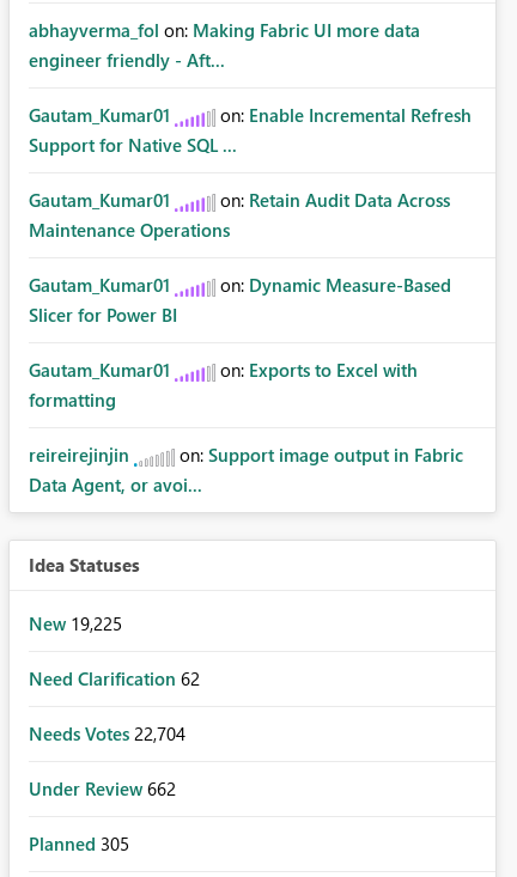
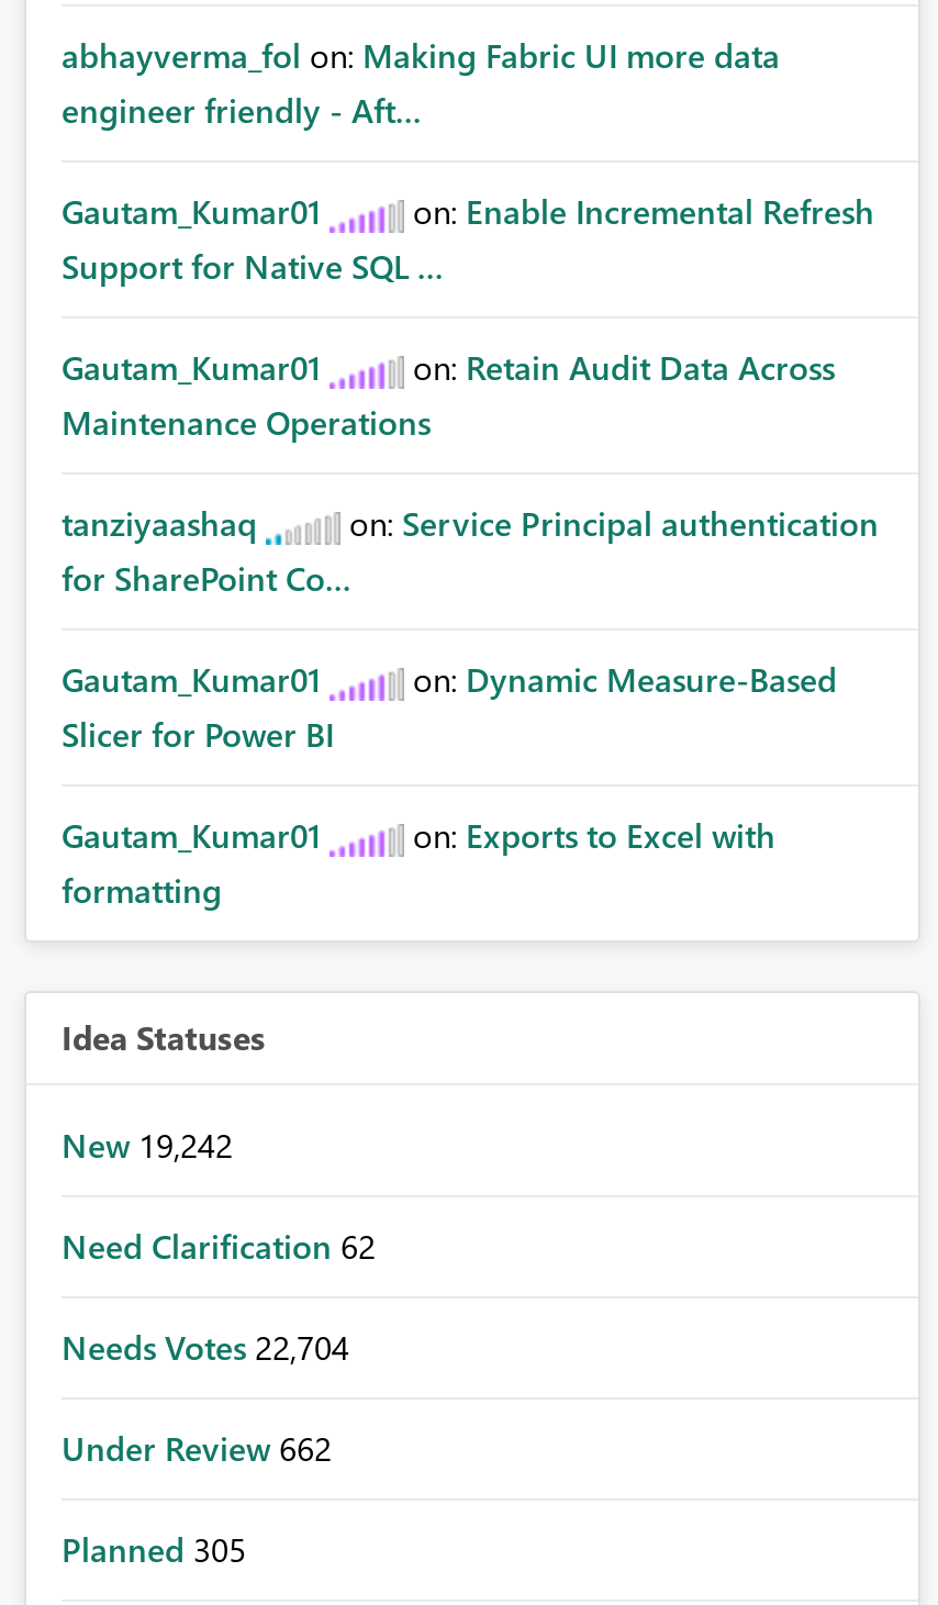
none -> [62,501,879,600] tanziyaashaq | on: Service Principal authentication | for SharePoint Co...
moved [29,273,451,412] -> [62,657,837,912]: Gautam_Kumar01 | on: Dynamic Measure-Based | Slicer for Power BI | Gautam_Kumar01 | on: Exports to Excel with | formatting
[29,443,463,497] reireirejinjin | on: Support image output in Fabric | Data Agent, or avoi... -> none
[29,611,122,635] New 19,225 -> [62,1123,233,1167] New 19,242

